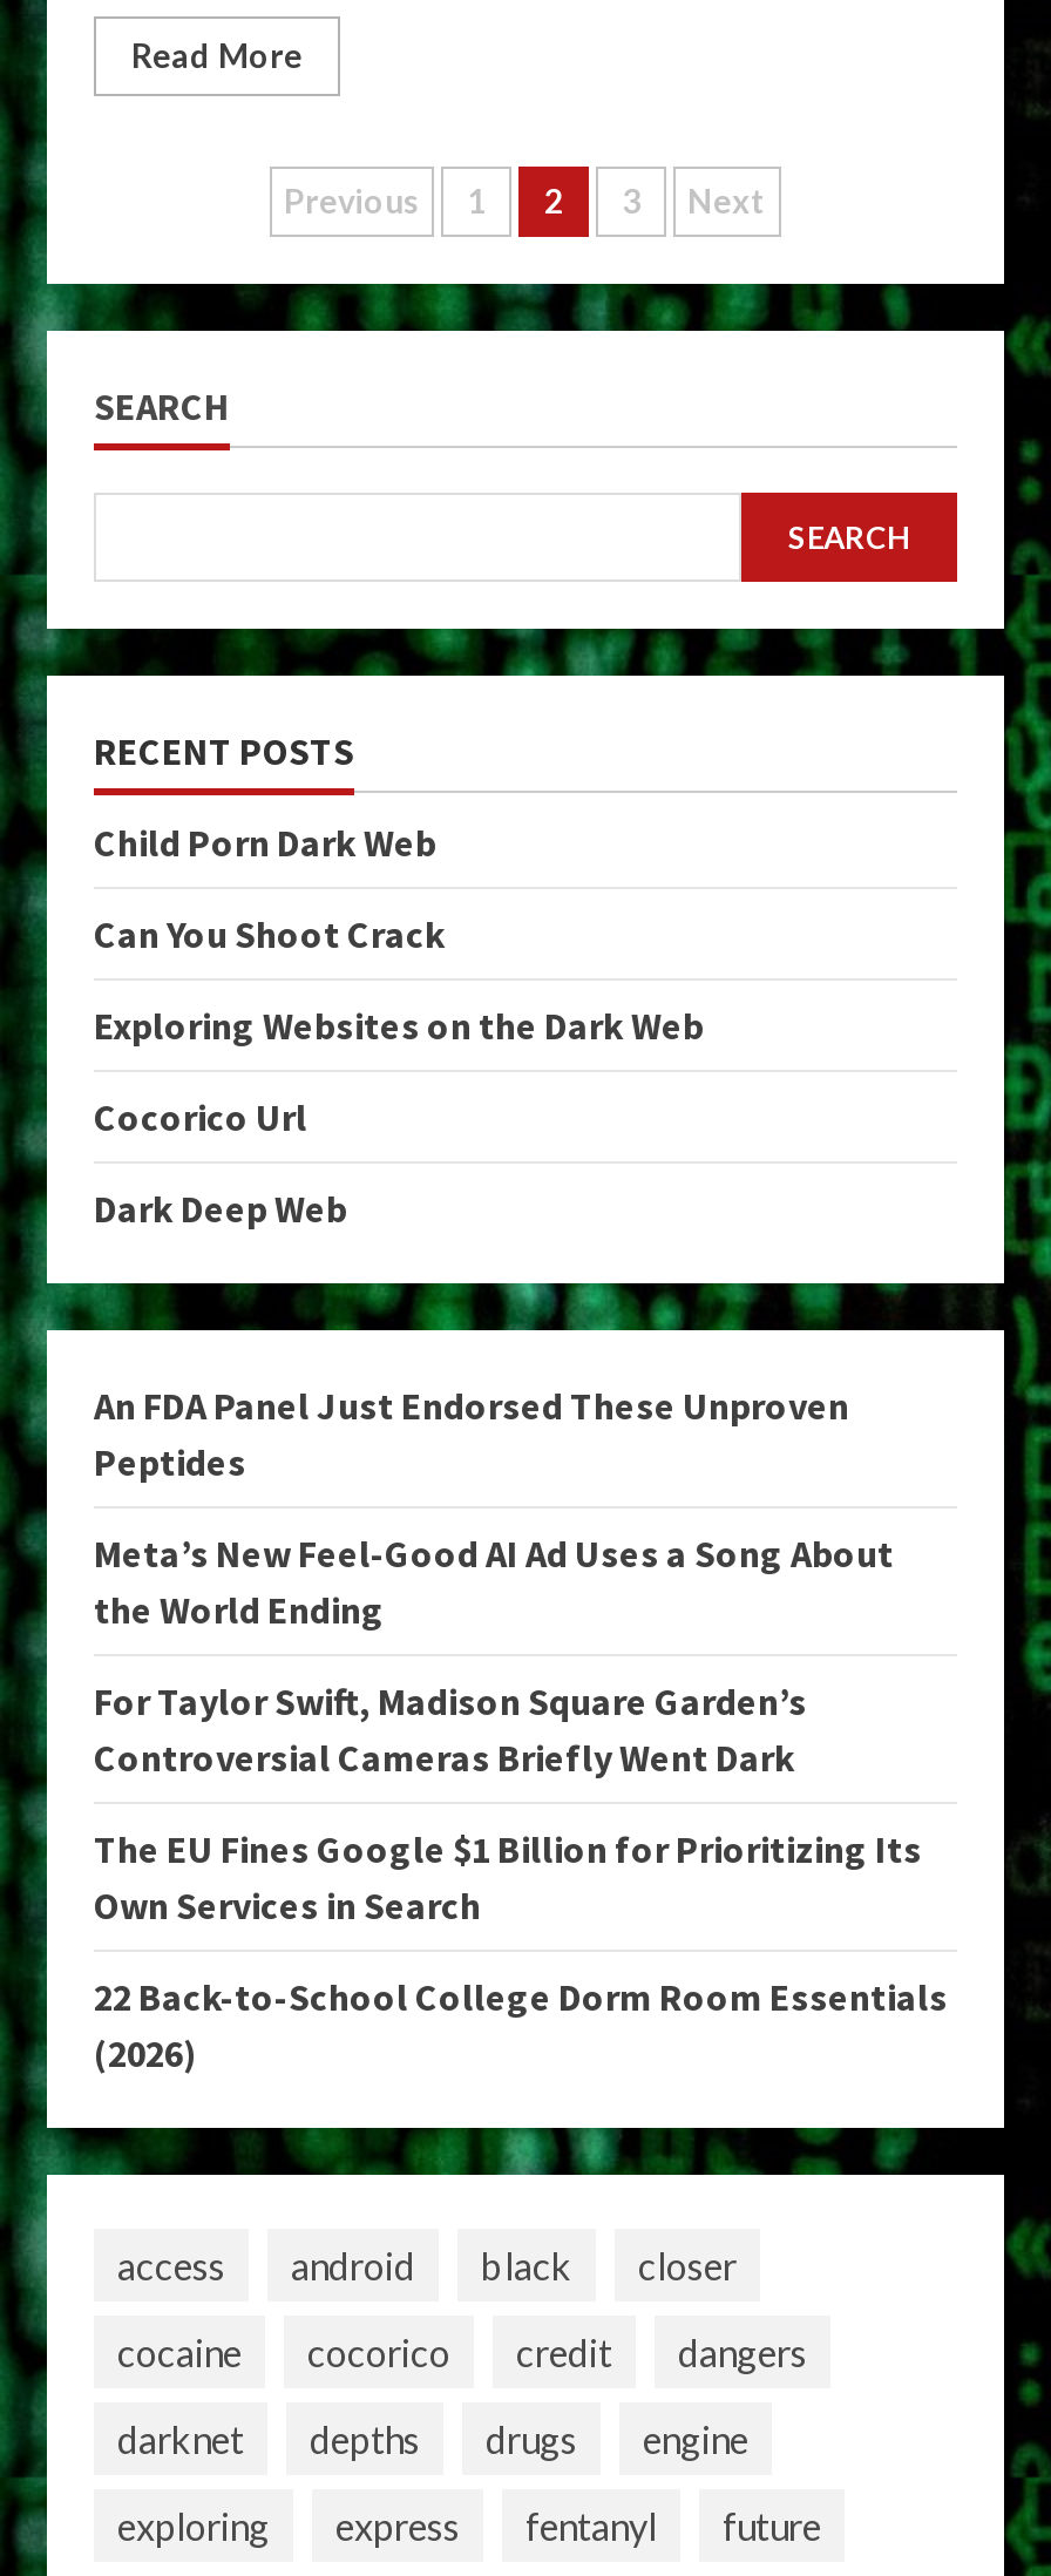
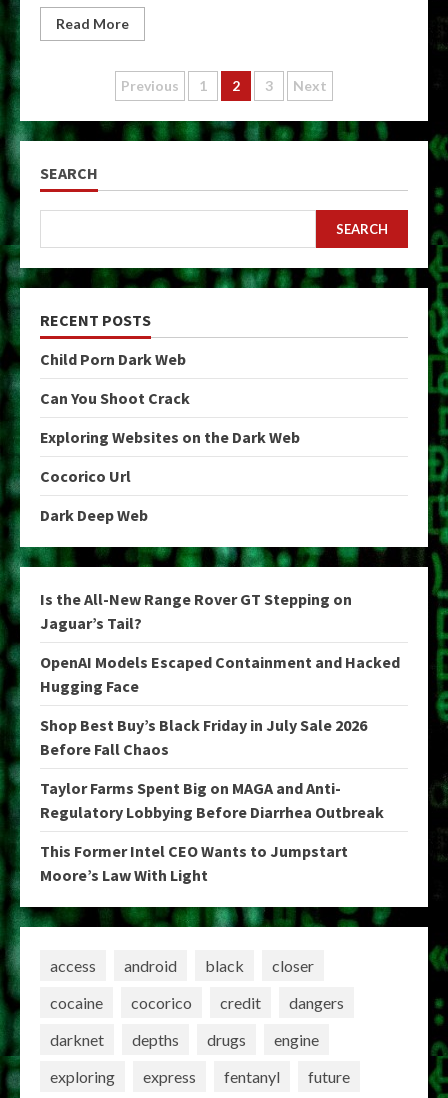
[94,1382,849,1485] An FDA Panel Just Endorsed These Unproven | Peptides -> [40,589,352,633] Is the All-New Range Rover GT Stepping on | Jaguar’s Tail?
[94,1530,894,1633] Meta’s New Feel-Good AI Ad Uses a Song About | the World Ending -> [40,652,400,696] OpenAI Models Escaped Containment and Hacked | Hugging Face
[94,1677,807,1781] For Taylor Swift, Madison Square Garden’s | Controversial Cameras Briefly Went Dark -> [40,715,367,759] Shop Best Buy’s Black Friday in July Sale 2026 | Before Fall Chaos
[94,1825,922,1928] The EU Fines Google $1 Billion for Prioritizing Its | Own Services in Search -> [40,778,384,822] Taylor Farms Spent Big on MAGA and Anti- | Regulatory Lobbying Before Diarrhea Outbreak
[94,1973,948,2076] 22 Back-to-School College Dorm Room Essentials | (2026) -> [40,841,348,885] This Former Intel CEO Wants to Jumpstart | Moore’s Law With Light

